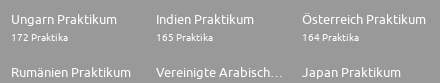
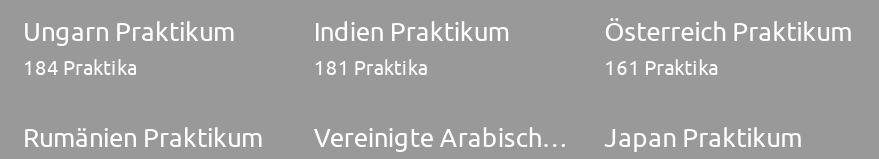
[11,31,68,43] 172 Praktika -> [23,55,137,79] 184 Praktika
[156,31,213,43] 165 Praktika -> [314,55,428,79] 181 Praktika
[302,31,359,43] 164 Praktika -> [604,55,718,79] 161 Praktika

